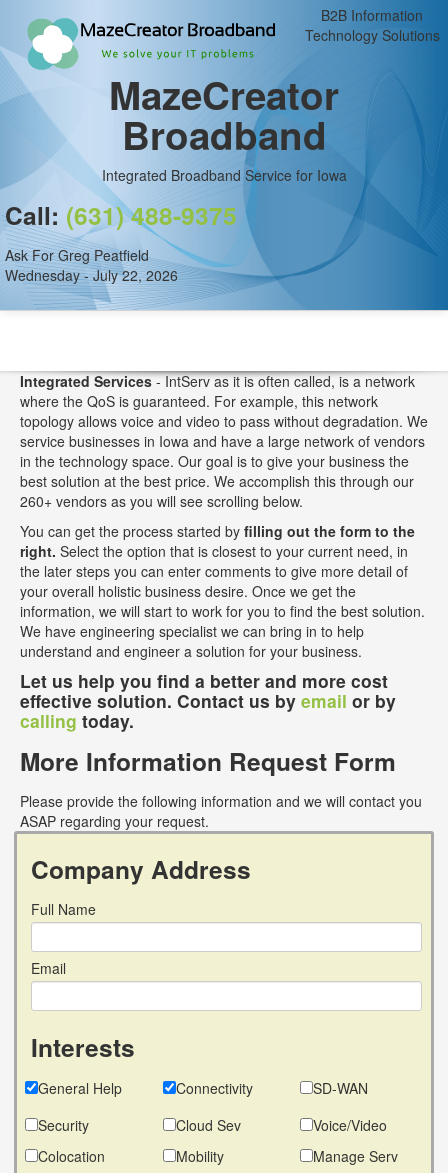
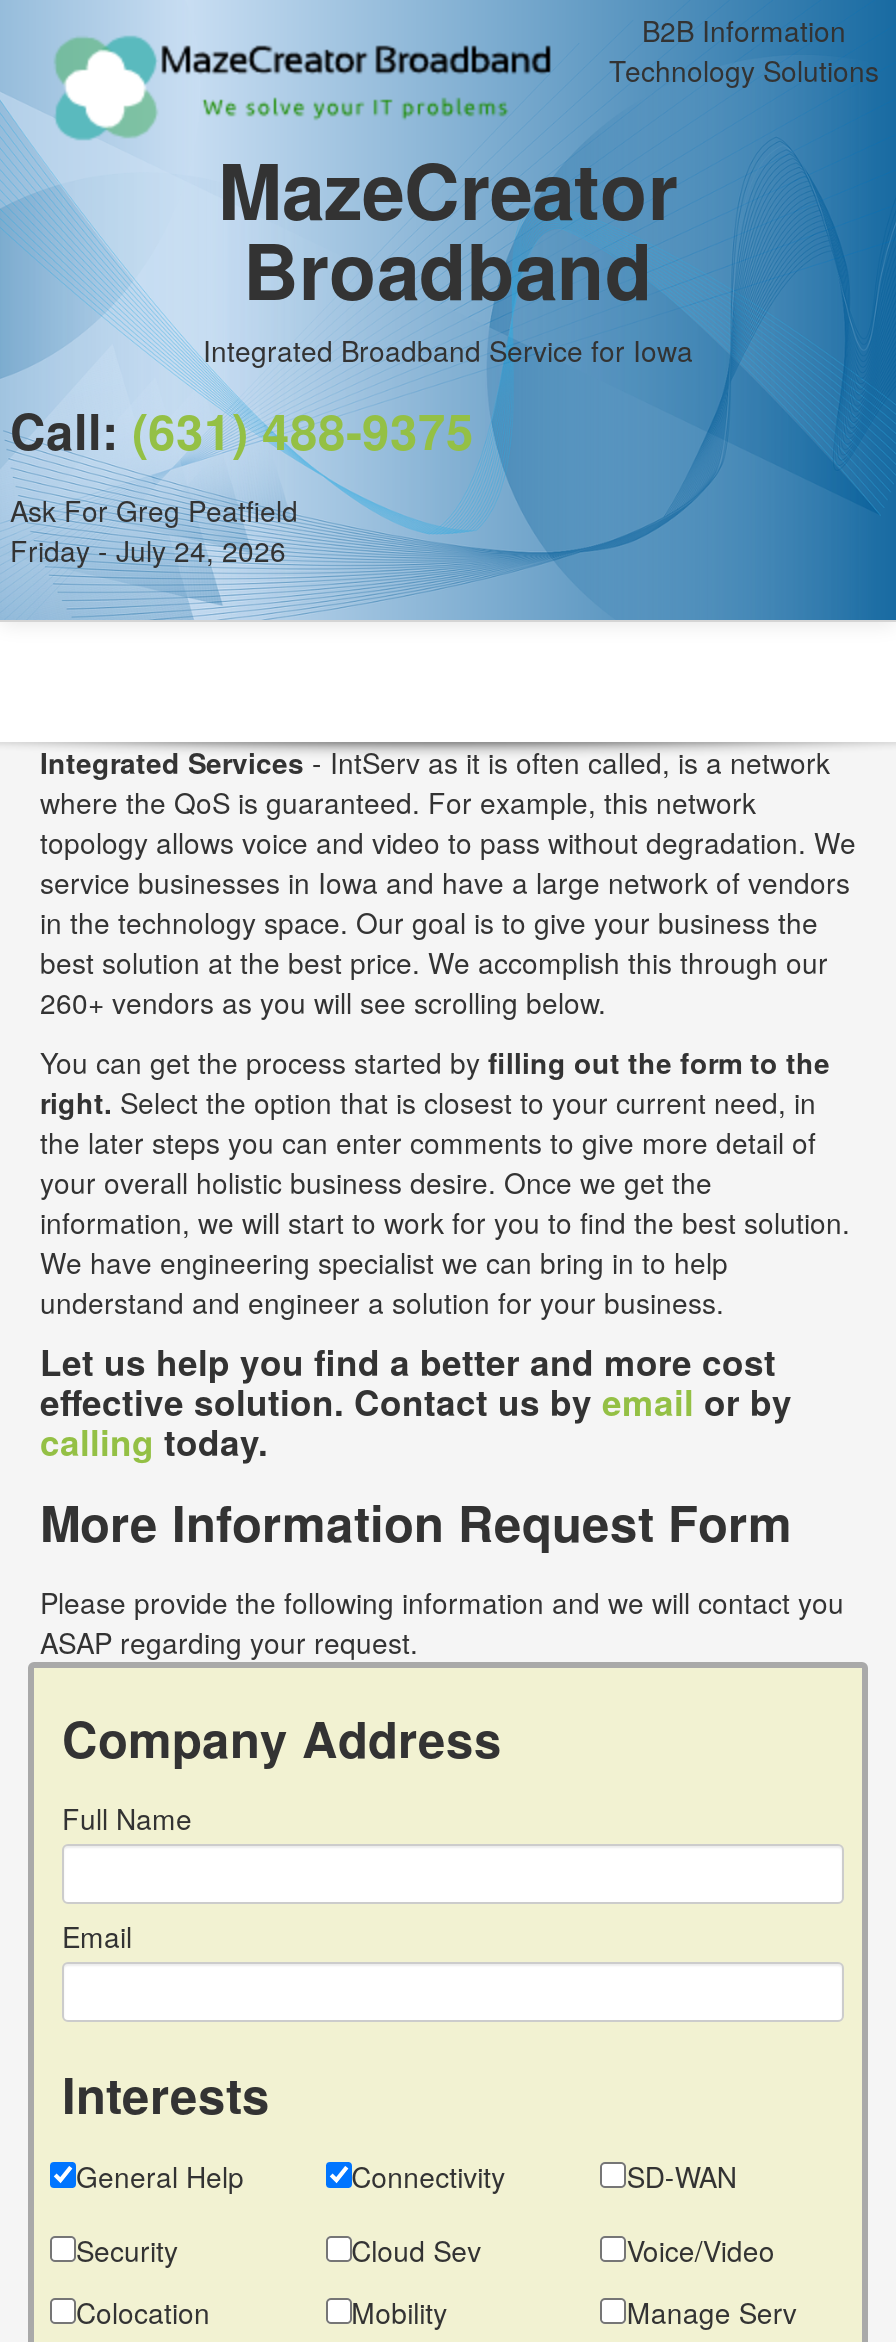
[5,265,178,285] Wednesday - July 22, 2026 -> [10,530,286,570] Friday - July 24, 2026

